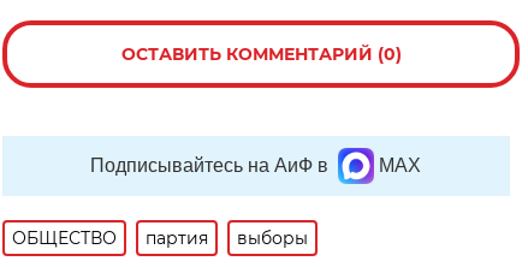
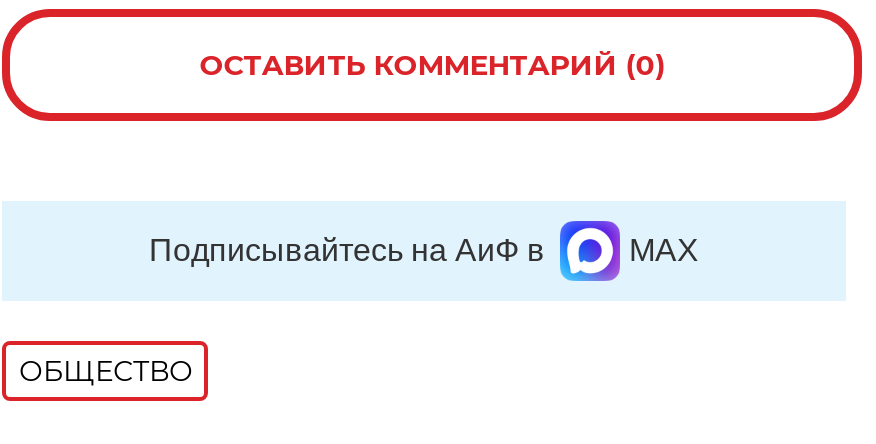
[146,228,308,249] партия | выборы -> none

